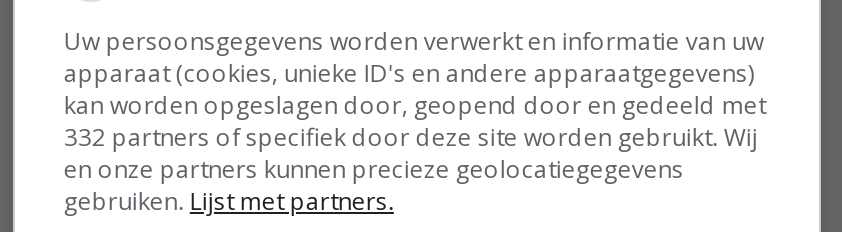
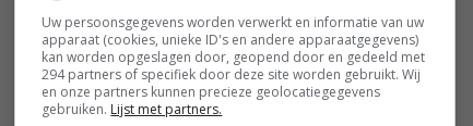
[64,119,758,153] 332 partners of specifiek door deze site worden gebruikt. Wij -> [42,65,421,83] 294 partners of specifiek door deze site worden gebruikt. Wij

